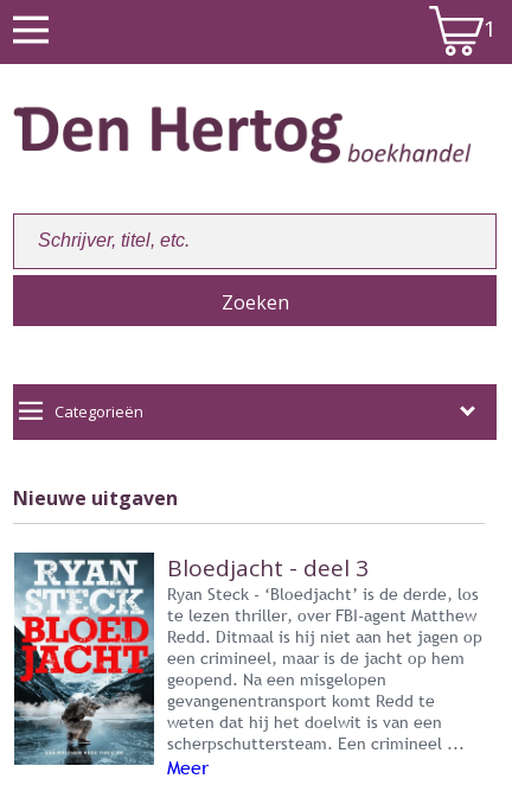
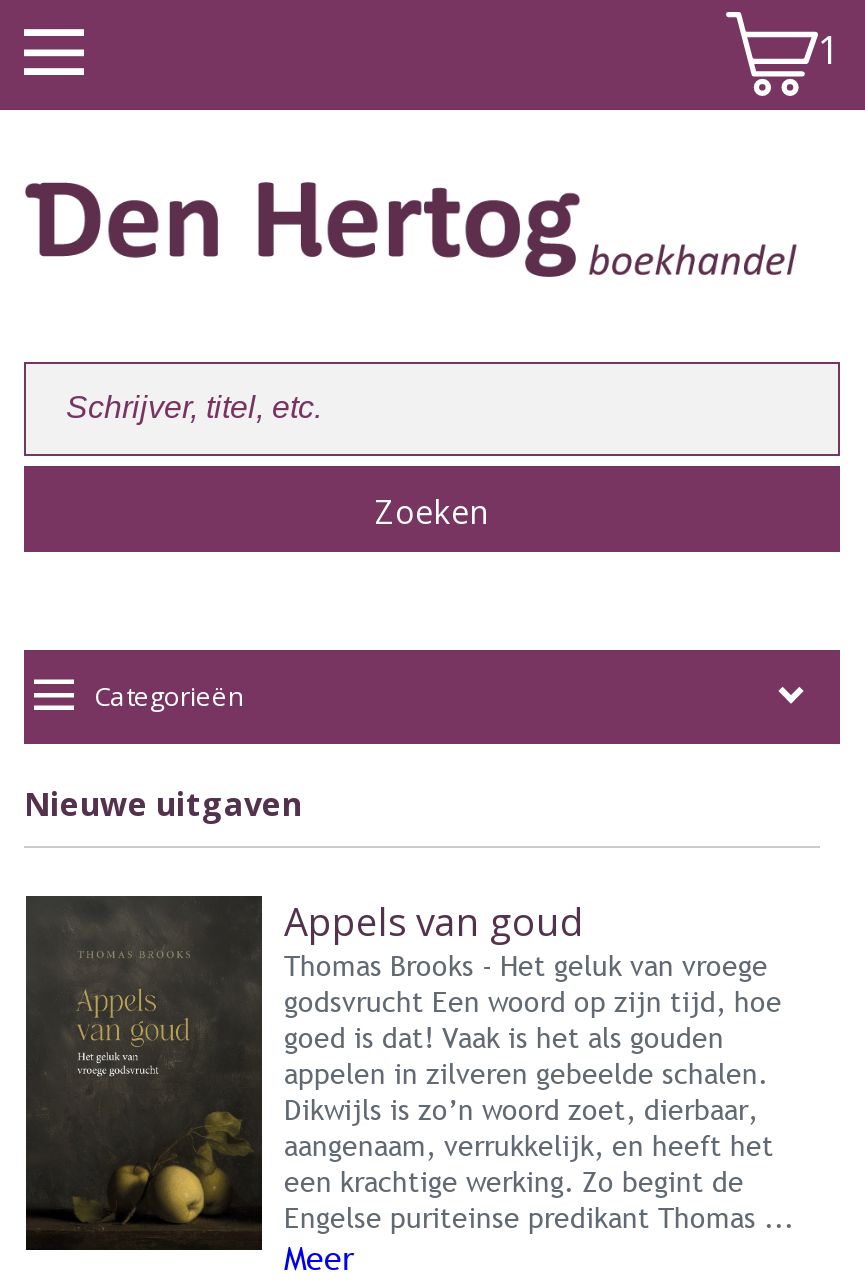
[13,552,482,766] [image] | Bloedjacht - deel 3 | Ryan Steck - ‘Bloedjacht’ is de derde, los | te lezen thriller, over FBI-agent Matthew | Redd. Ditmaal is hij niet aan het jagen op | een crimineel, maar is de jacht op hem | geopend. Na een misgelopen | gevangenentransport komt Redd te | weten dat hij het doelwit is van een | scherpschuttersteam. Een crimineel ... -> [24,895,794,1254] [image] | Appels van goud | Thomas Brooks - Het geluk van vroege | godsvrucht Een woord op zijn tijd, hoe | goed is dat! Vaak is het als gouden | appelen in zilveren gebeelde schalen. | Dikwijls is zo’n woord zoet, dierbaar, | aangenaam, verrukkelijk, en heeft het | een krachtige werking. Zo begint de | Engelse puriteinse predikant Thomas ...

